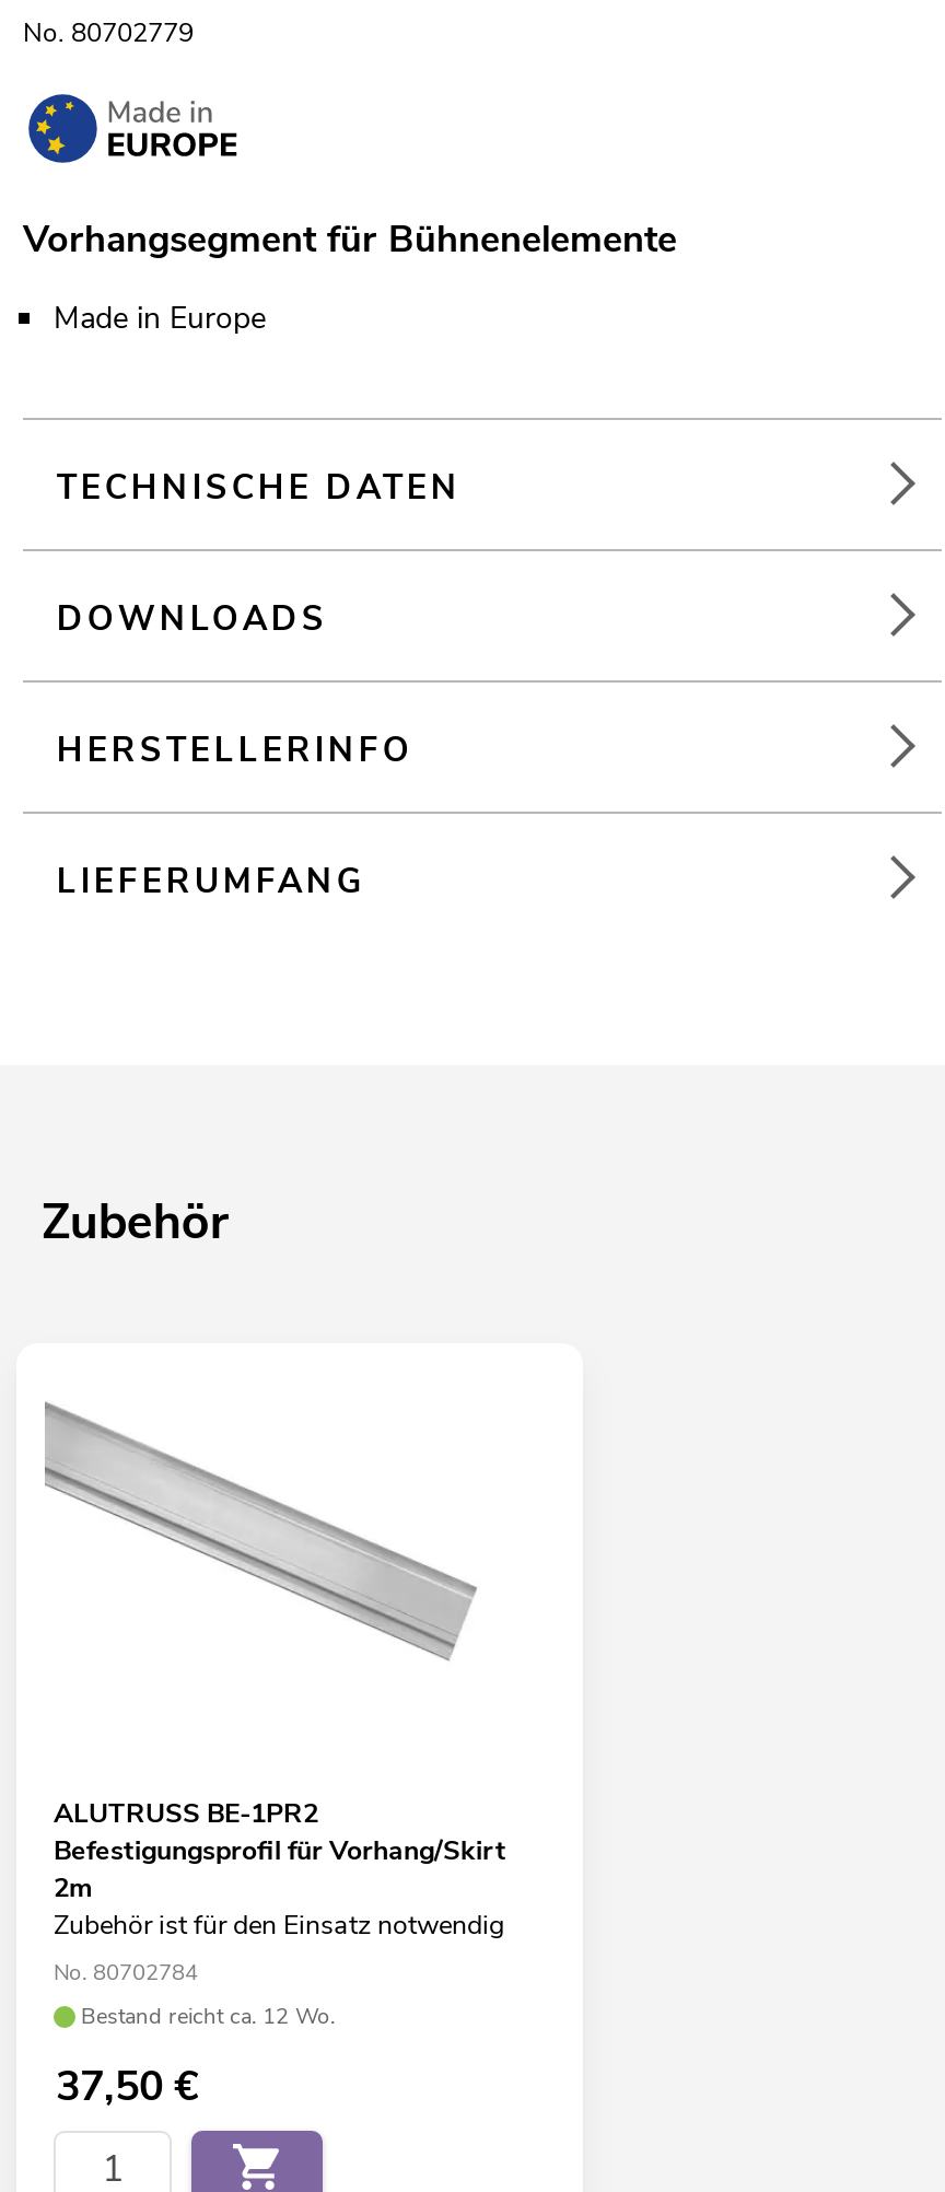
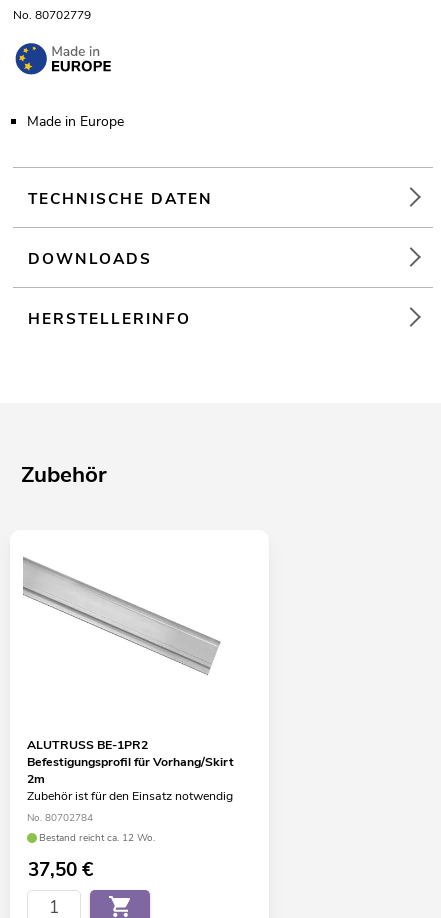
[23,215,677,265] Vorhangsegment für Bühnenelemente -> none
[57,858,365,904] LIEFERUMFANG -> none

